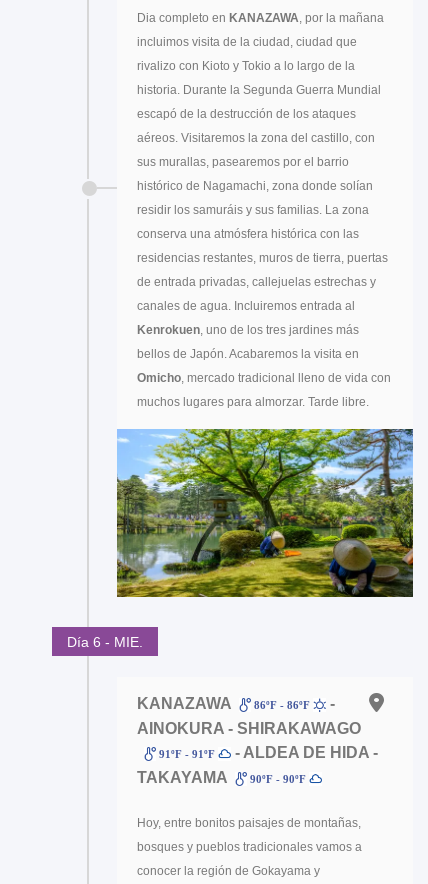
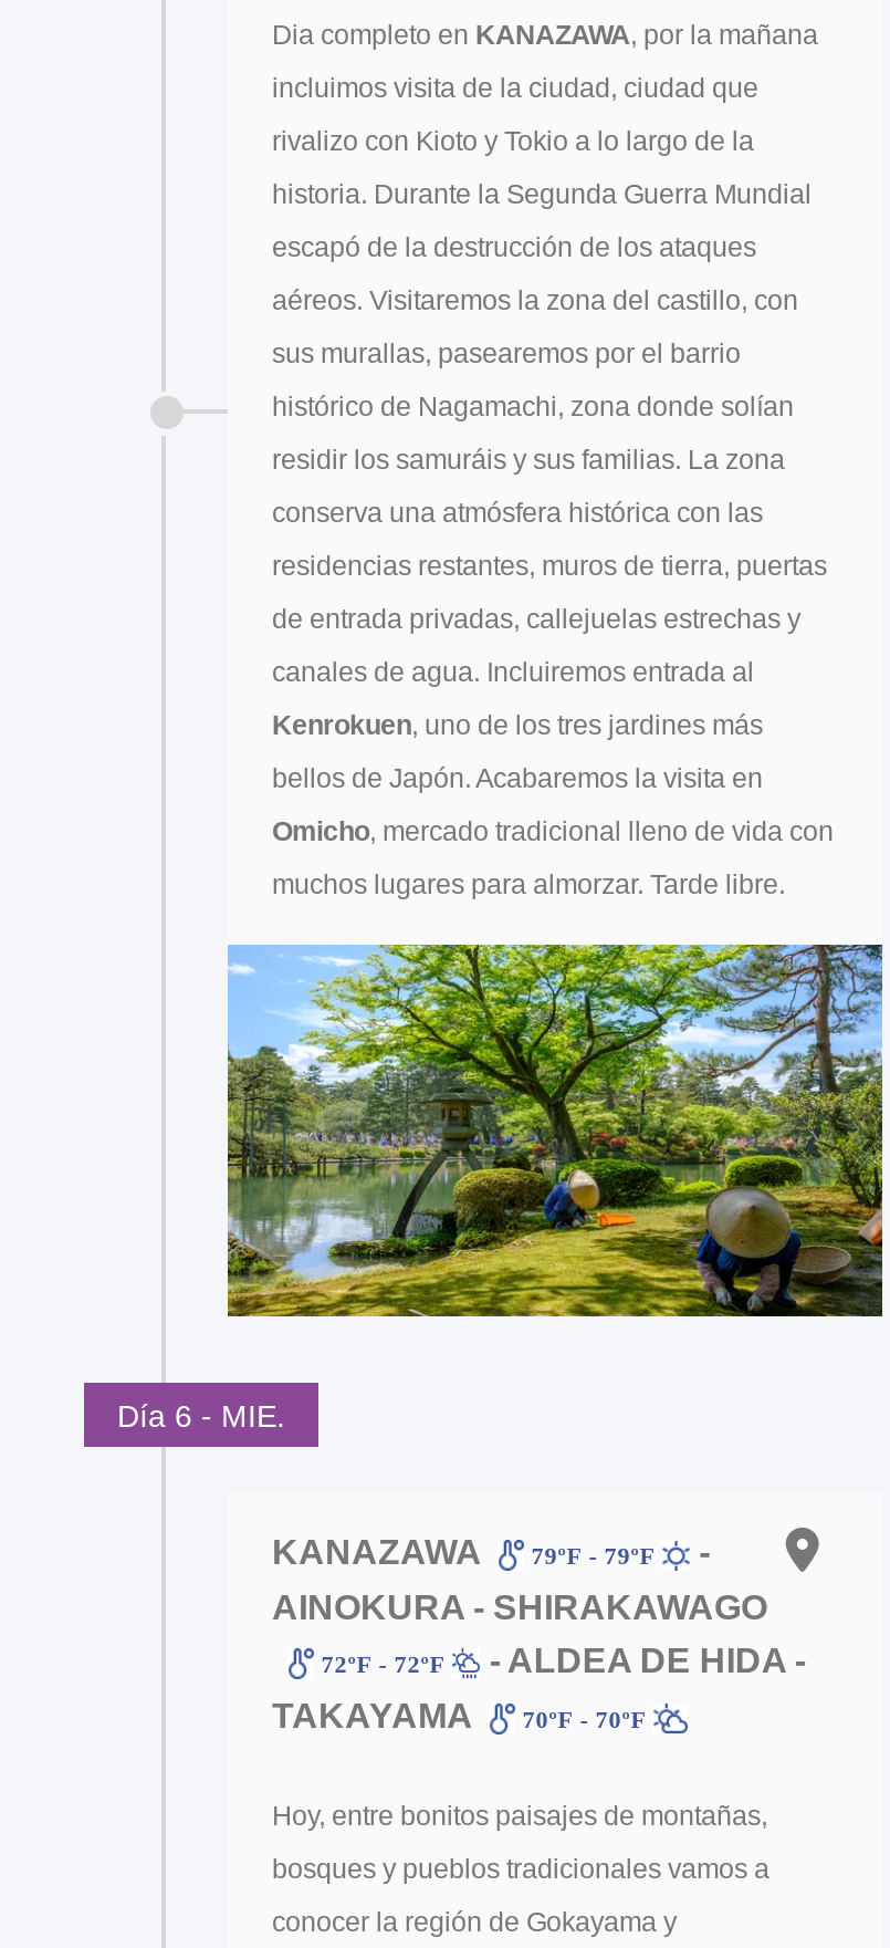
[251,699,313,711] 86ºF - 86ºF -> [524,1542,662,1568] 79ºF - 79ºF
[156,744,378,761] 91ºF - 91ºF - ALDEA DE HIDA - -> [314,1641,806,1679] 72ºF - 72ºF - ALDEA DE HIDA -
[137,769,309,786] TAKAYAMA 90ºF - 90ºF -> [272,1697,653,1734] TAKAYAMA 70ºF - 70ºF

